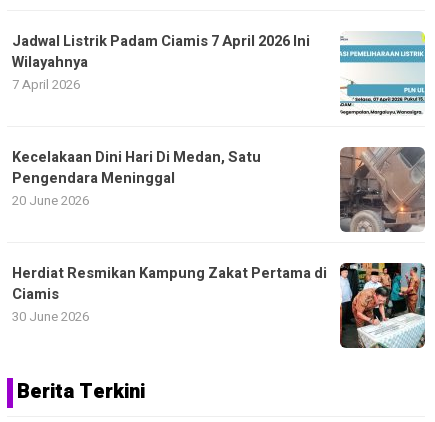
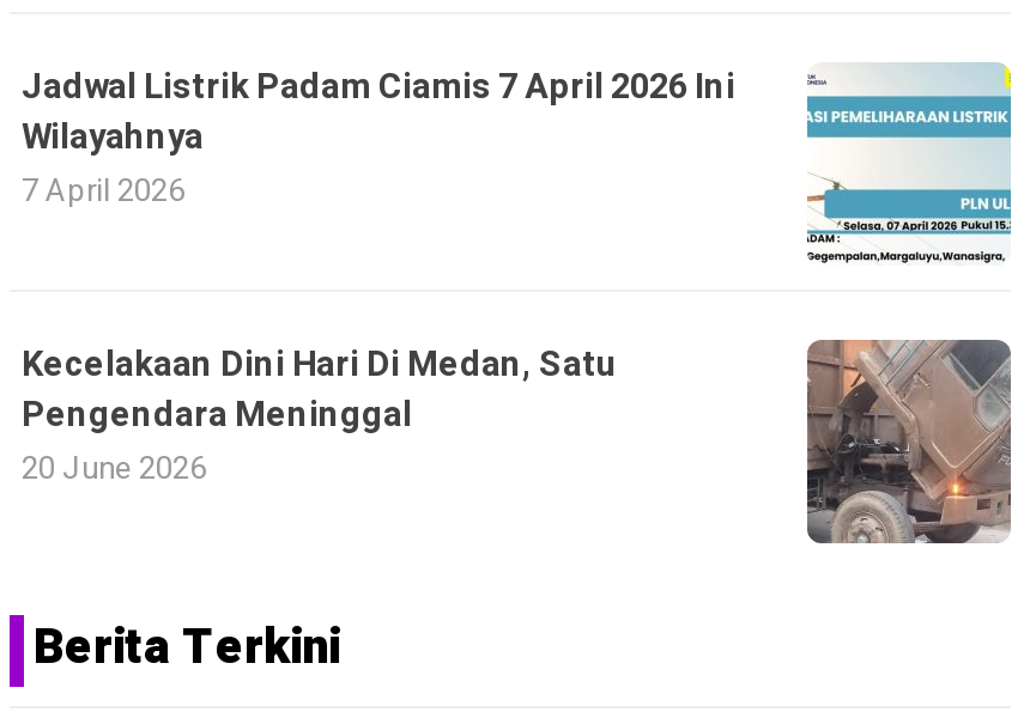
[12,262,426,348] [image] | Herdiat Resmikan Kampung Zakat Pertama di | Ciamis | 30 June 2026 -> none

